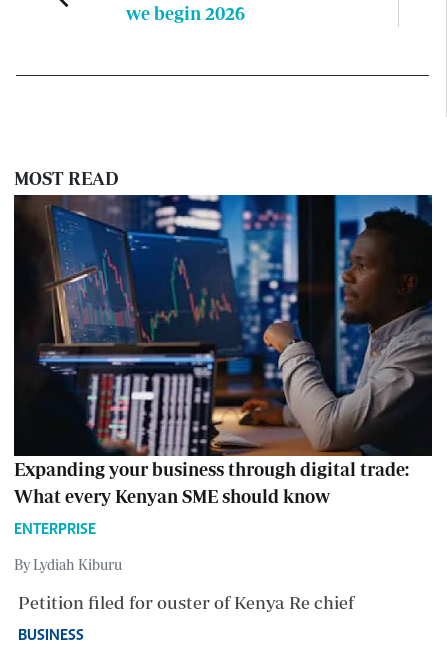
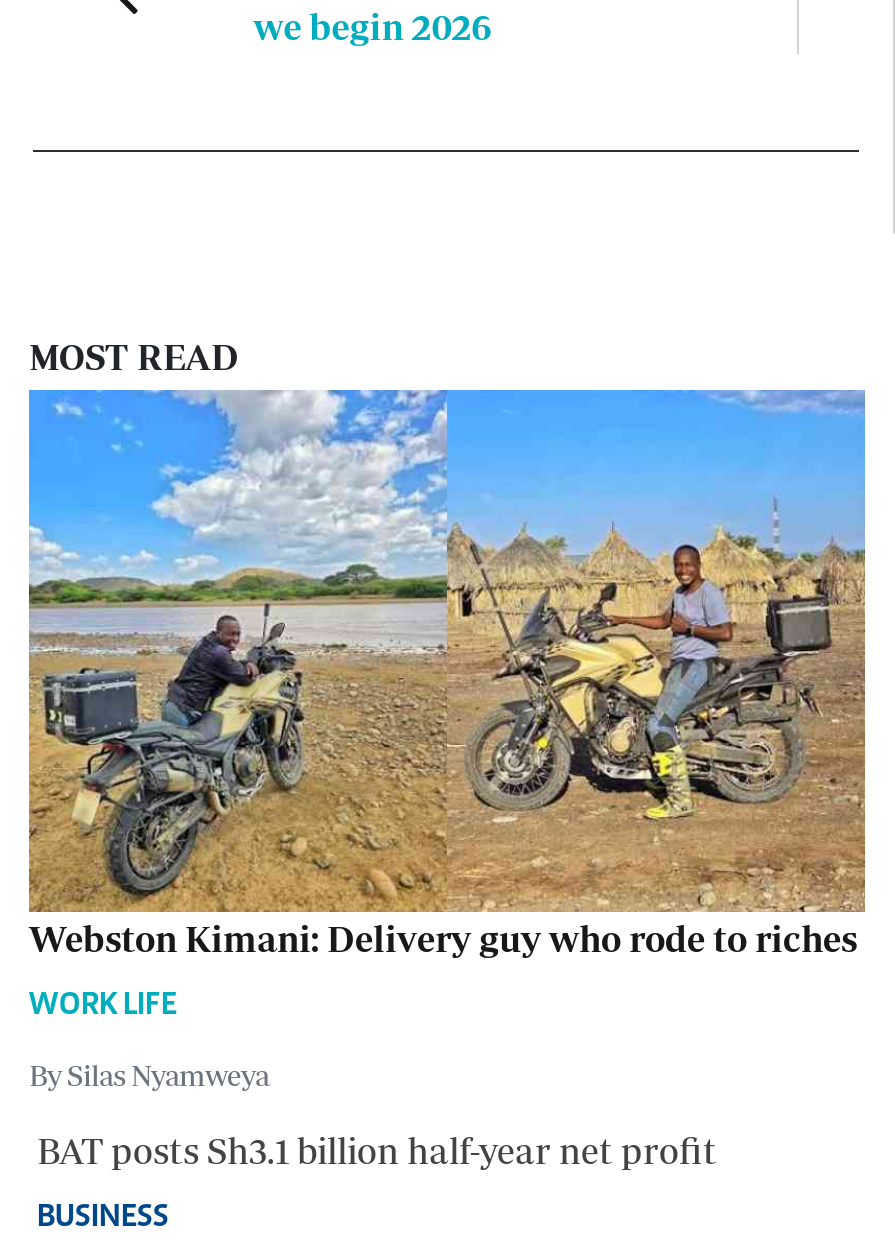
[13,194,433,507] [image] | Expanding your business through digital trade: | What every Kenyan SME should know -> [27,388,867,960] [image] | Webston Kimani: Delivery guy who rode to riches
[14,522,96,538] ENTERPRISE -> [29,990,177,1022] WORK LIFE
[14,556,122,573] By Lydiah Kiburu -> [29,1058,269,1092] By Silas Nyamweya
[18,592,354,613] Petition filed for ouster of Kenya Re chief -> [37,1130,717,1172] BAT posts Sh3.1 billion half-year net profit

